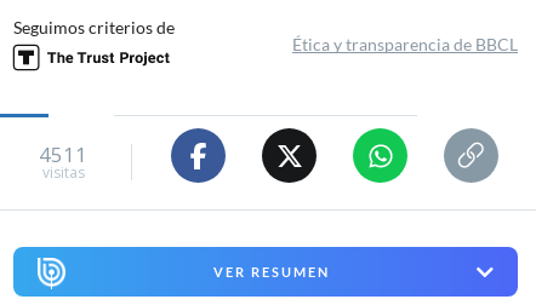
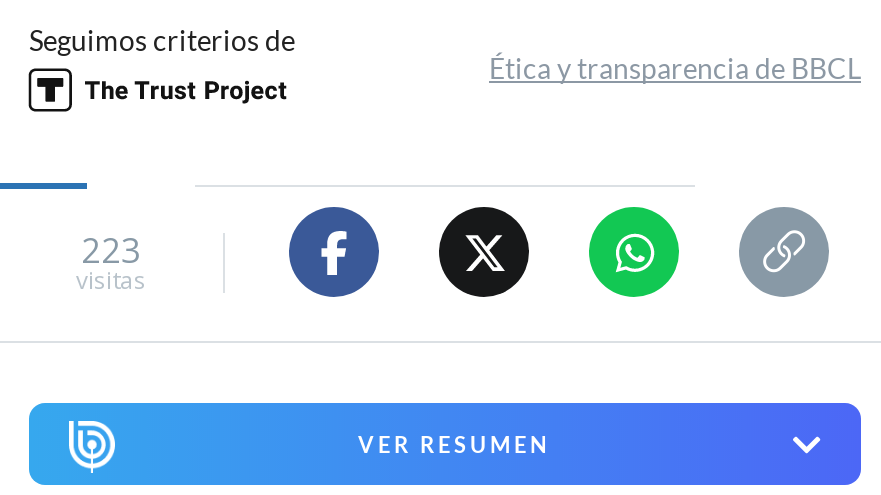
[39,140,87,168] 4511 -> [81,227,141,273] 223

